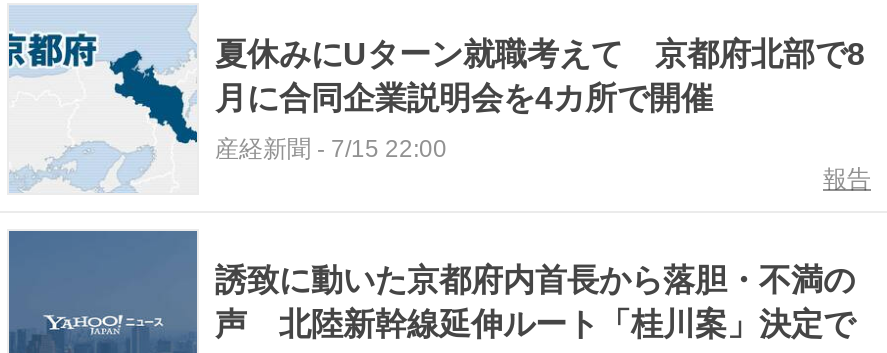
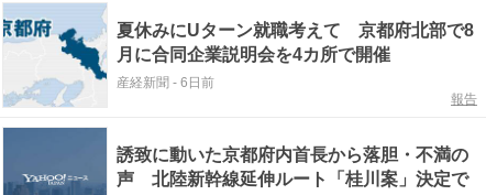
[215,134,447,162] 産経新聞- 7/15 22:00 -> [117,74,214,90] 産経新聞- 6日前

